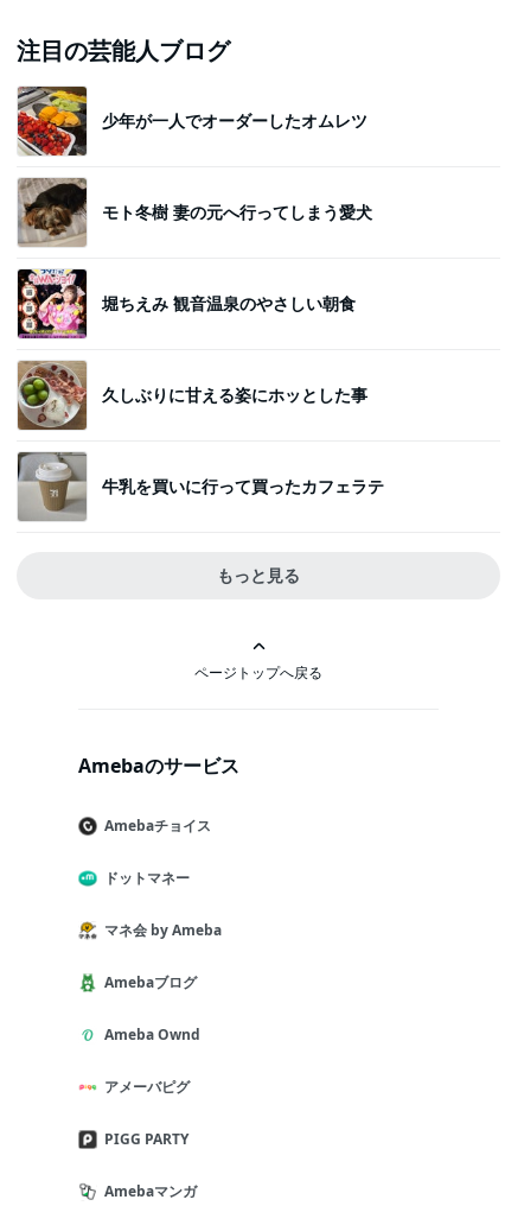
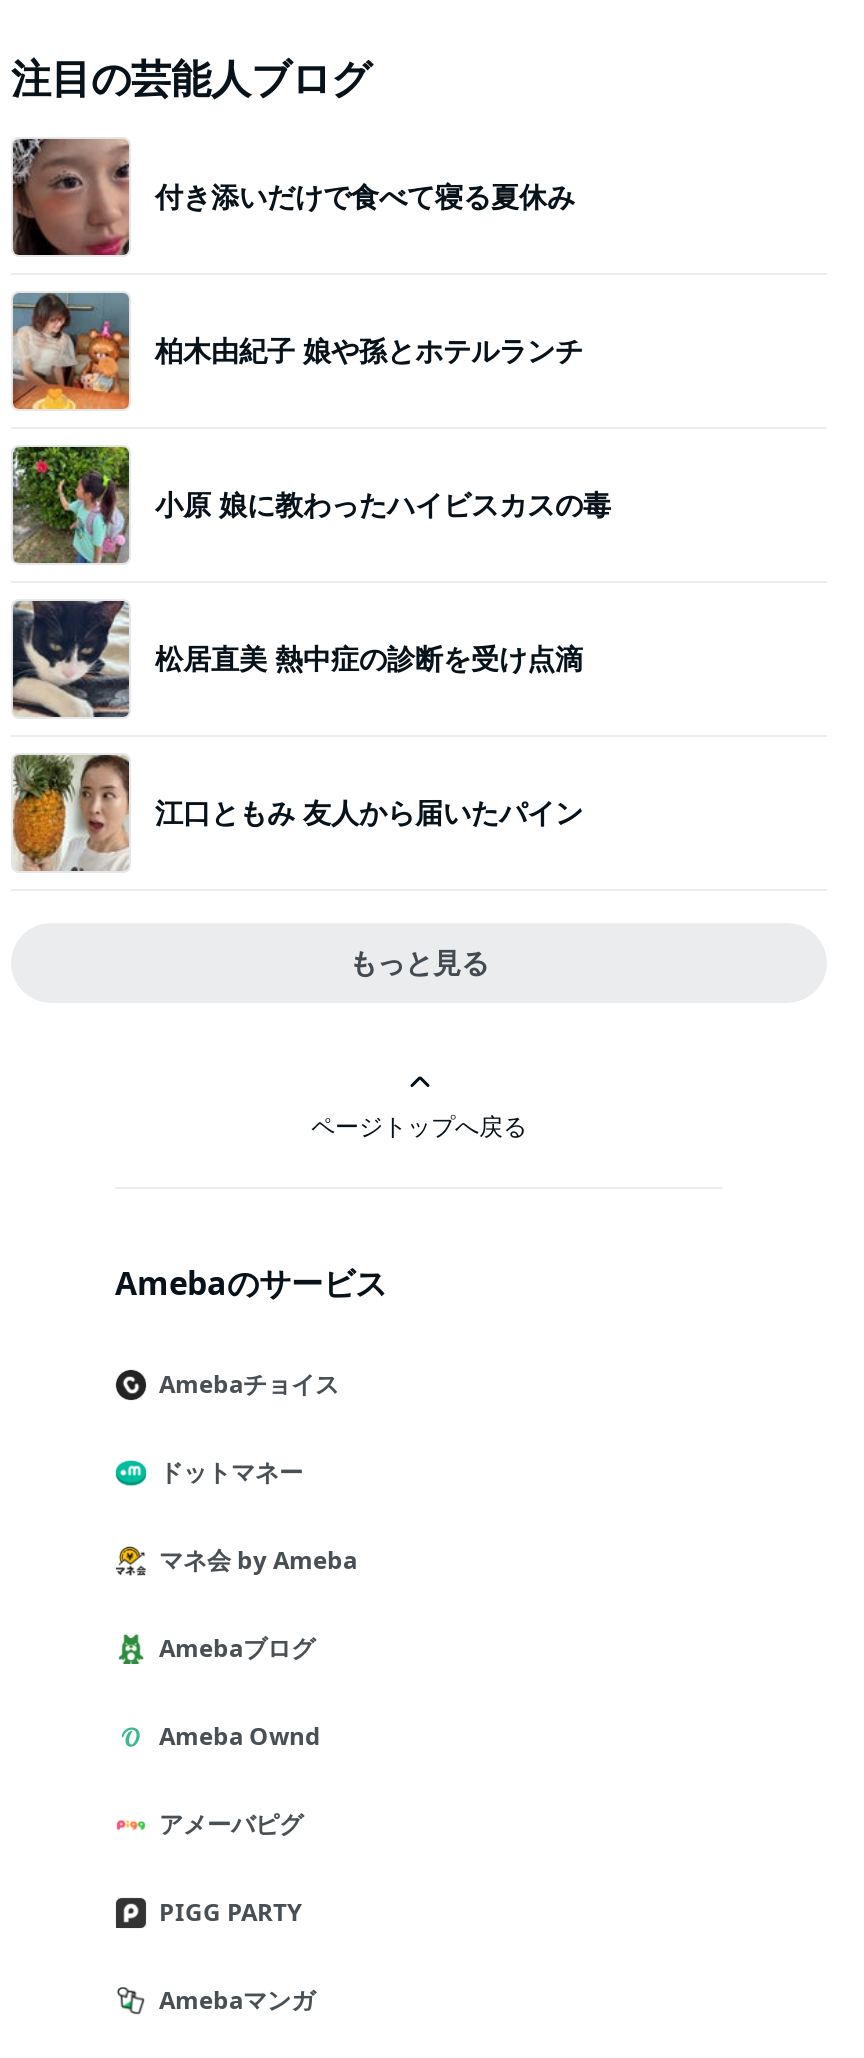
[17,85,367,157] [image] | 少年が一人でオーダーしたオムレツ -> [11,137,575,257] [image] | 付き添いだけで食べて寝る夏休み
[17,178,372,247] [image] | モト冬樹 妻の元へ行ってしまう愛犬 -> [11,293,583,411] [image] | 柏木由紀子 娘や孫とホテルランチ
[17,268,356,339] [image] | 堀ちえみ 観音温泉のやさしい朝食 -> [11,445,611,565] [image] | 小原 娘に教わったハイビスカスの毒
[17,360,367,430] [image] | 久しぶりに甘える姿にホッとした事 -> [11,599,583,719] [image] | 松居直美 熱中症の診断を受け点滴
[17,451,384,521] [image] | 牛乳を買いに行って買ったカフェラテ -> [11,755,583,871] [image] | 江口ともみ 友人から届いたパイン

